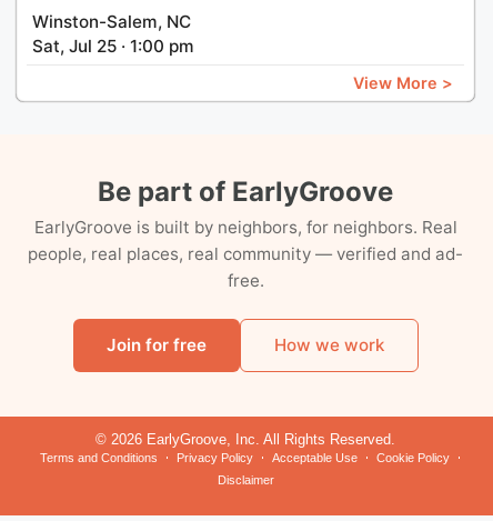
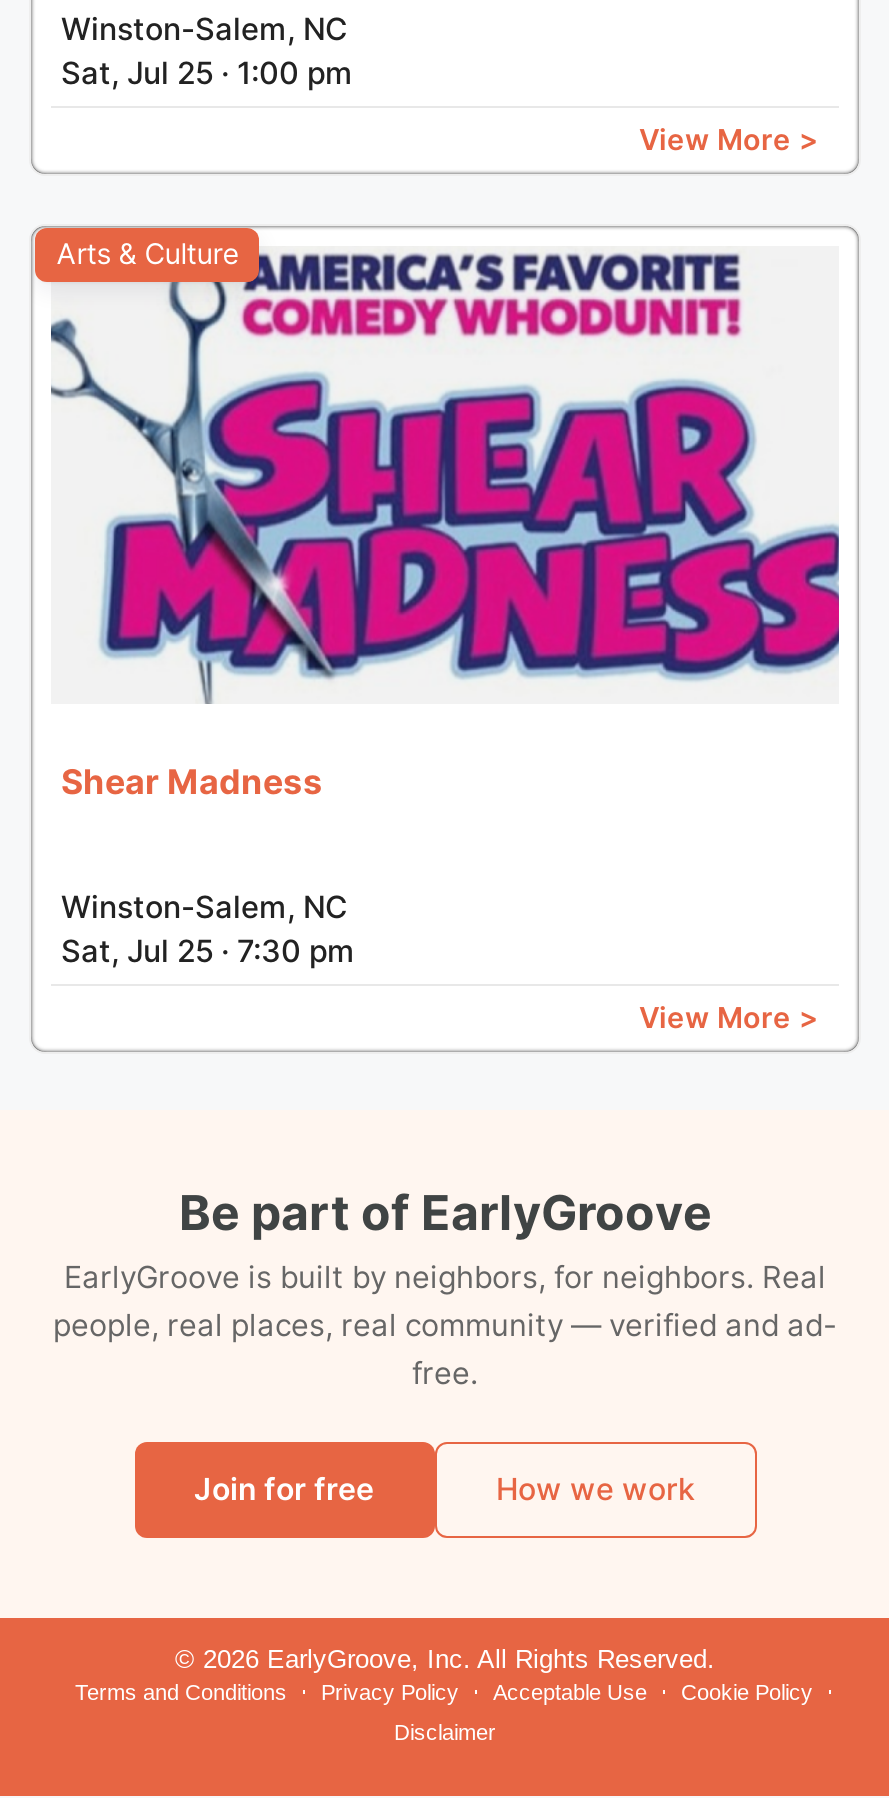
none -> [49,237,841,705] [image] | Arts & Culture
none -> [61,761,819,1033] Shear Madness | Winston-Salem, NC | Sat, Jul 25 · 7:30 pm | View More >

